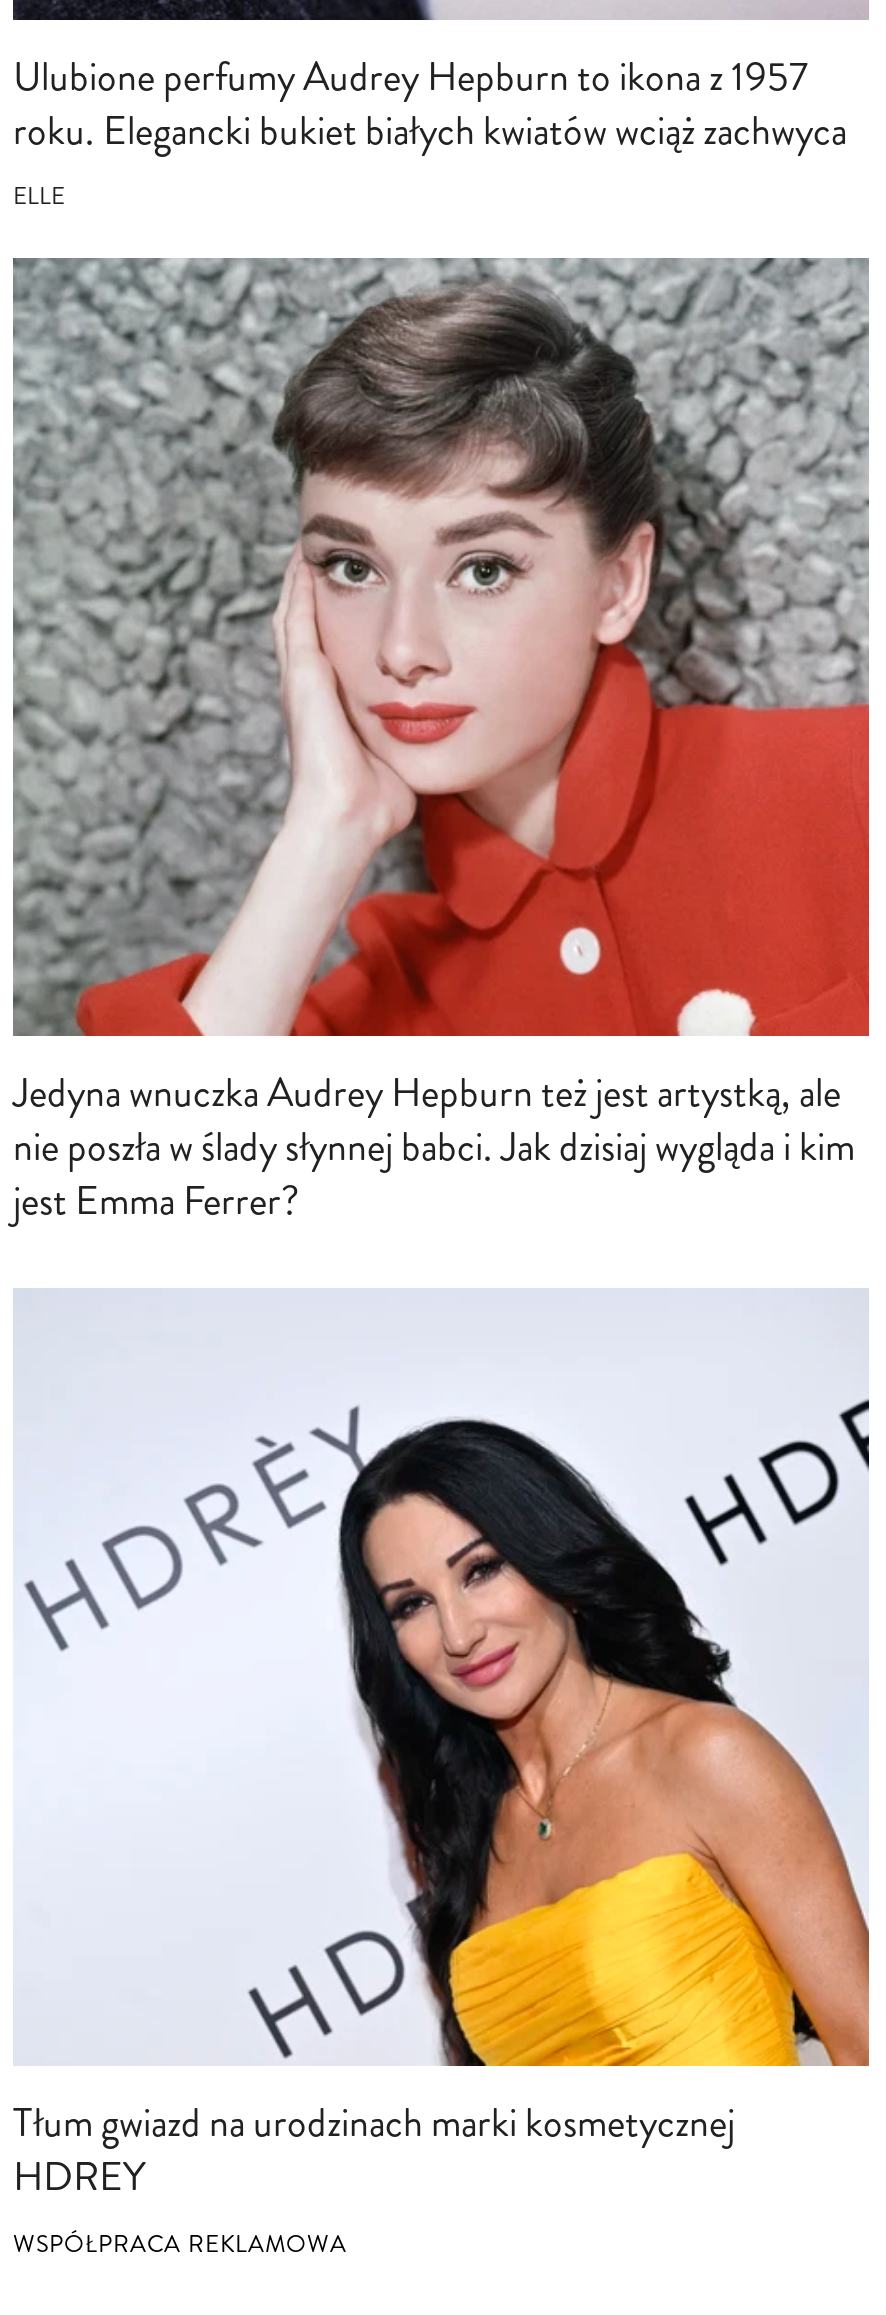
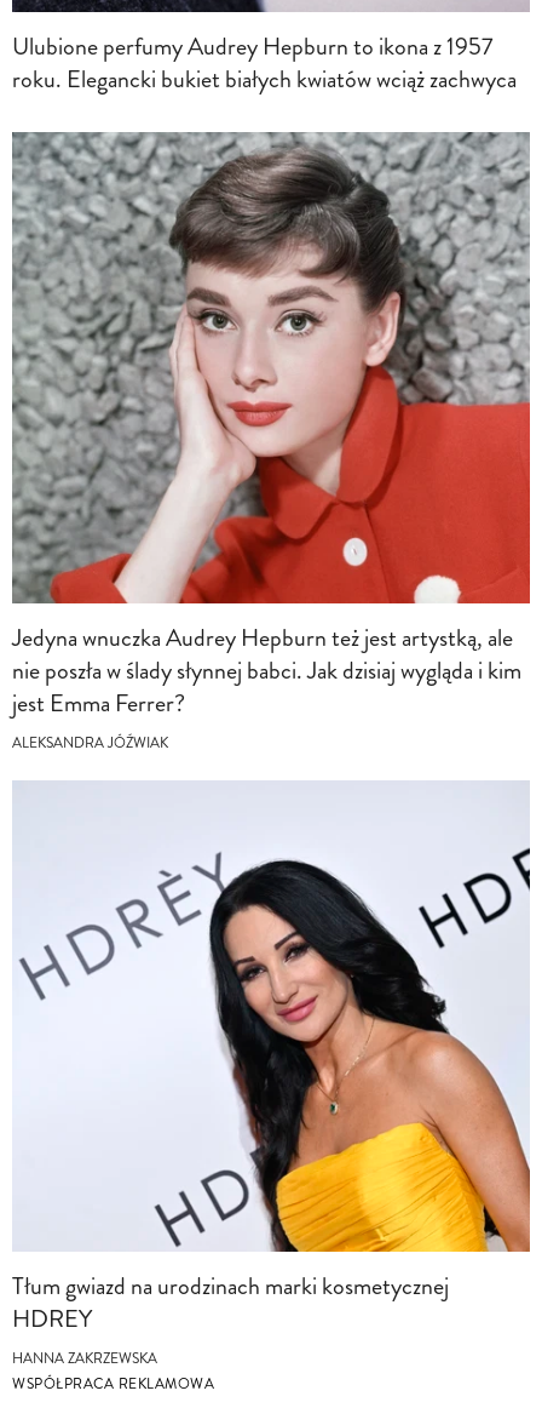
[13,181,65,215] ELLE -> none
moved [9,254,871,1231] -> [10,130,531,721]: [image] | Jedyna wnuczka Audrey Hepburn też jest artystką, ale | nie poszła w ślady słynnej babci. Jak dzisiaj wygląda i kim | jest Emma Ferrer?
none -> [12,734,168,754] ALEKSANDRA JÓŹWIAK
none -> [12,1349,157,1370] HANNA ZAKRZEWSKA

